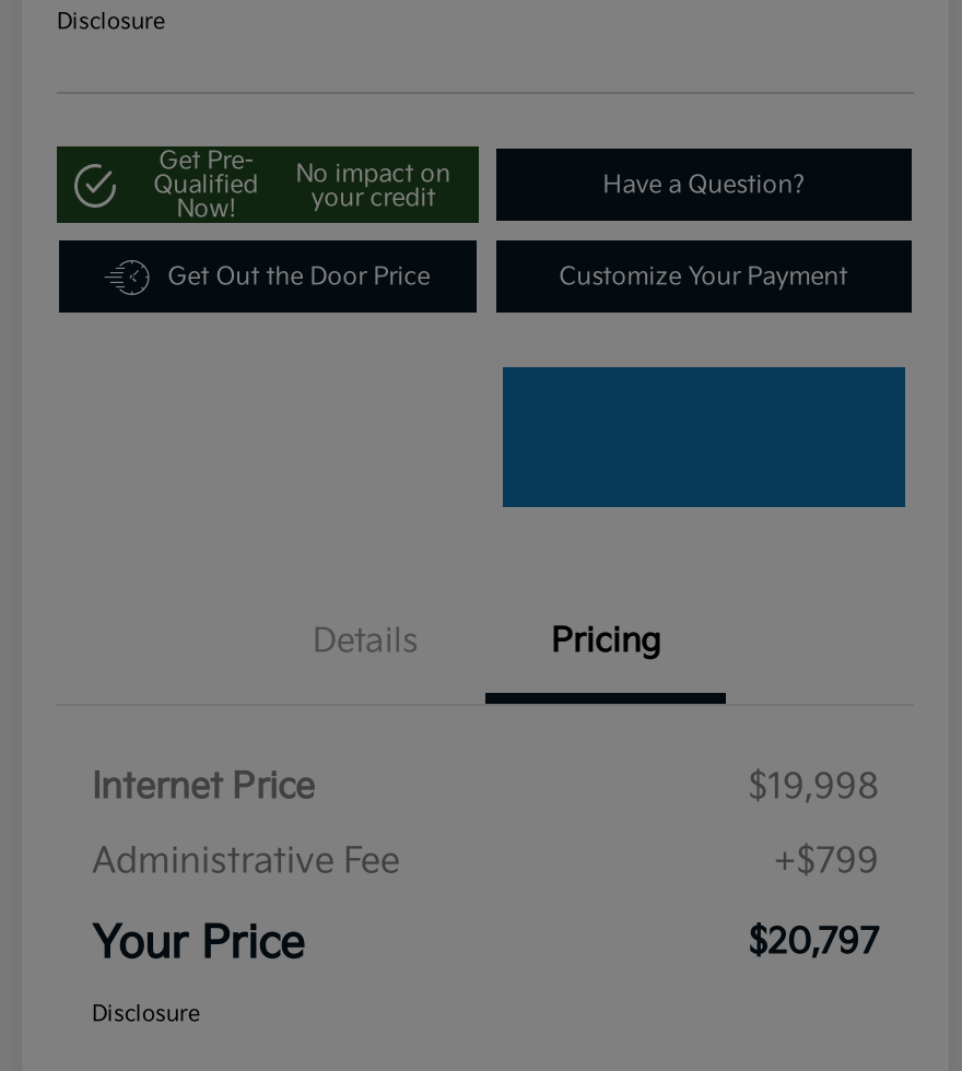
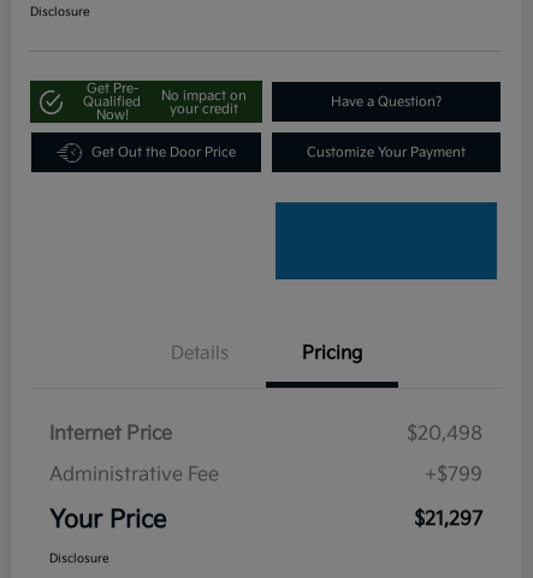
[748,768,879,810] $19,998 -> [407,423,482,446] $20,498
[748,923,879,965] $20,797 -> [414,509,482,532] $21,297

